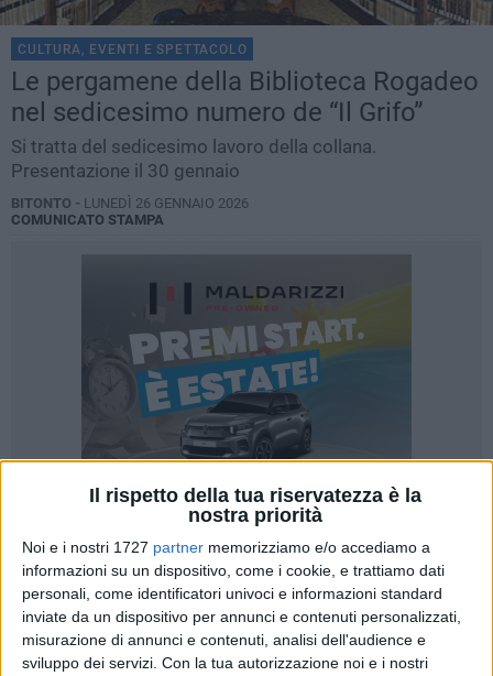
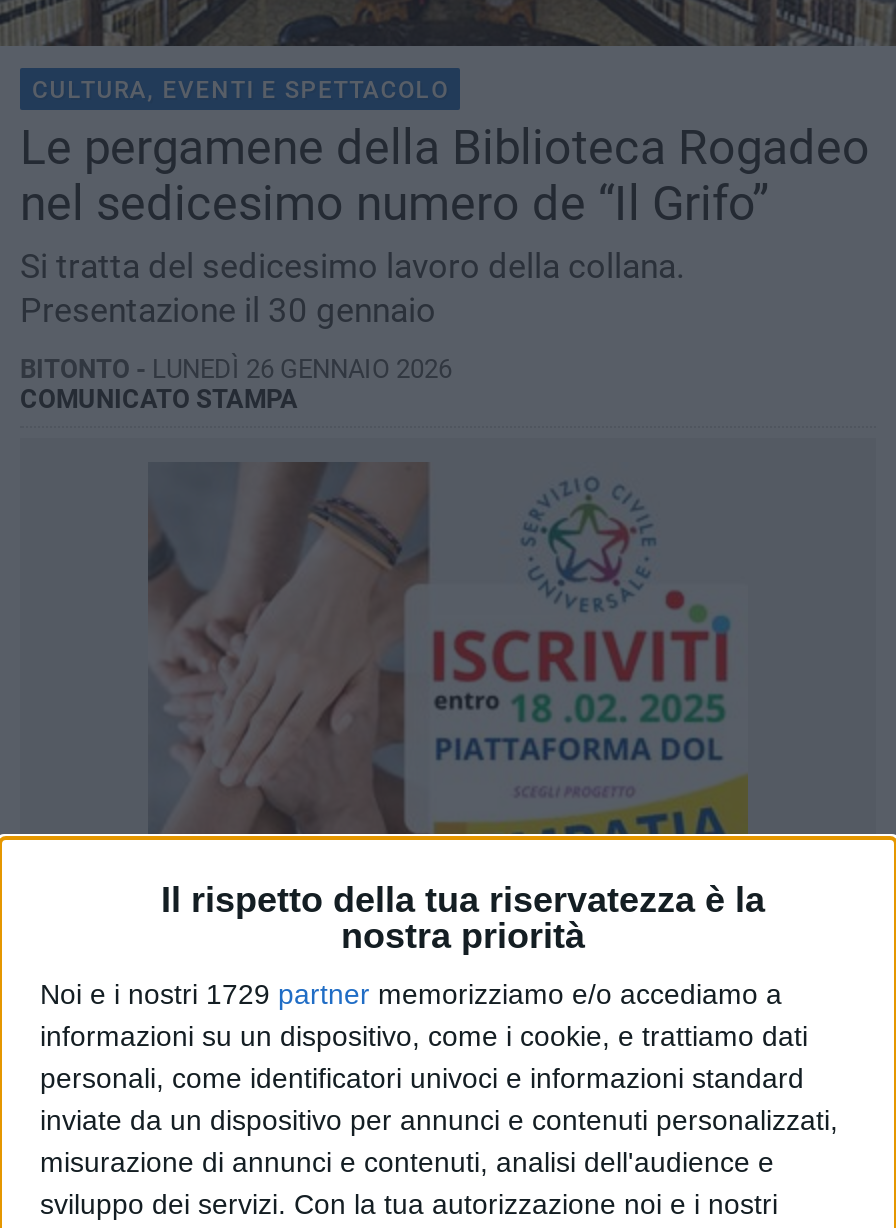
[81,275,412,459] [image] -> [150,498,746,834] [image]
[22,539,430,556] Noi e i nostri 1727 partner memorizziamo e/o accediamo a -> [40,979,782,1011] Noi e i nostri 1729 partner memorizziamo e/o accediamo a

